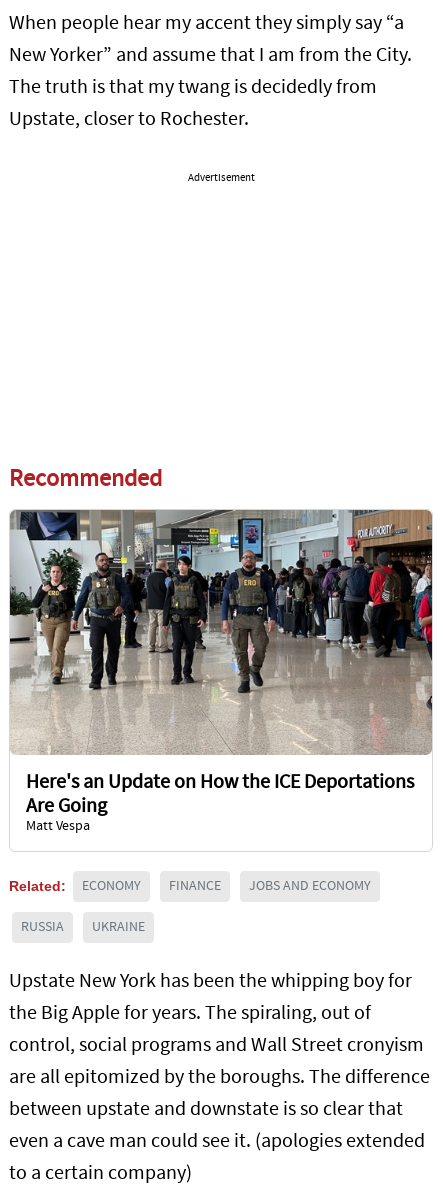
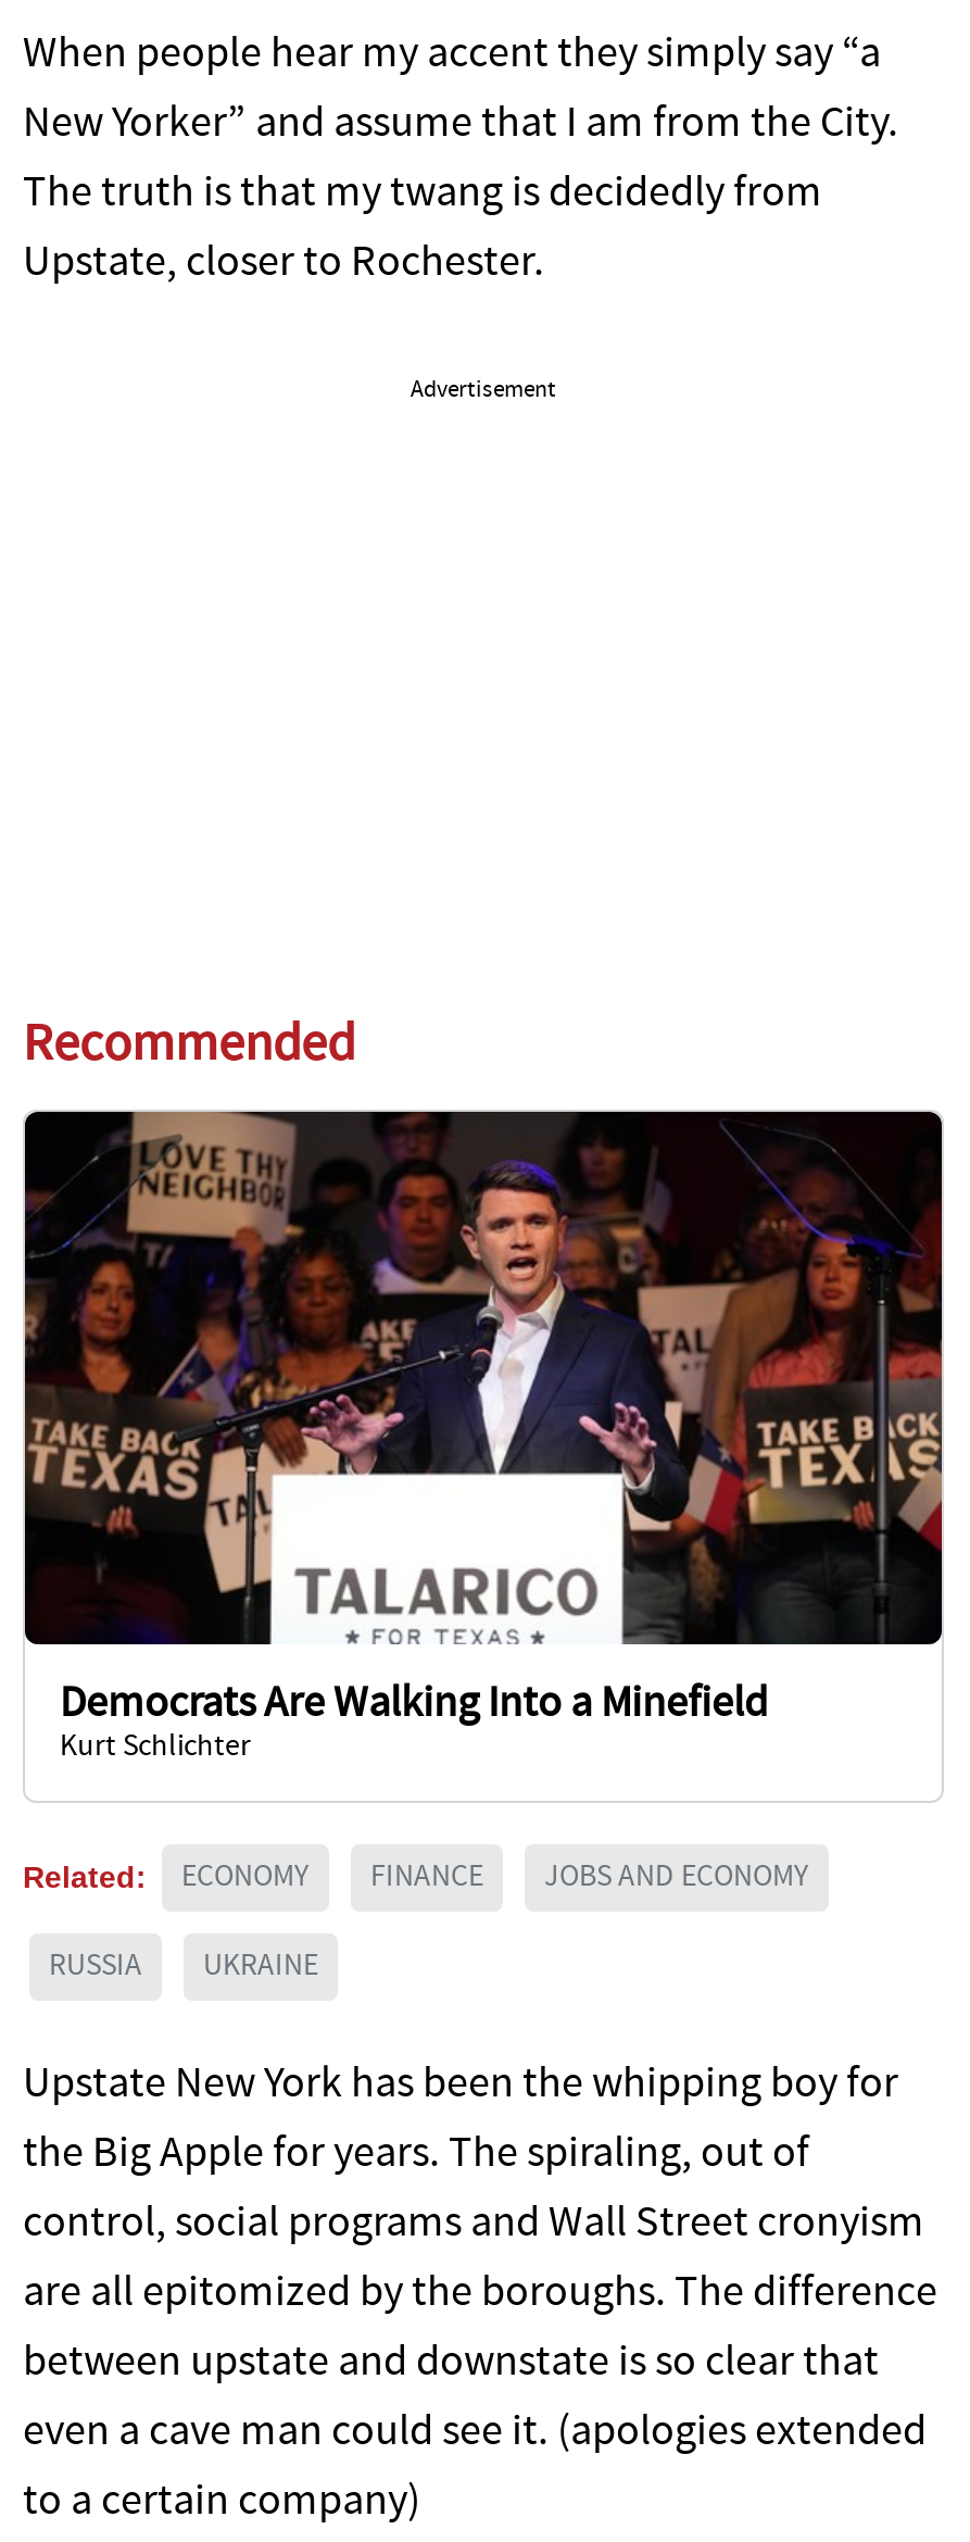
[9,509,433,833] [image] | Here's an Update on How the ICE Deportations | Are Going | Matt Vespa -> [23,1110,942,1763] [image] | Democrats Are Walking Into a Minefield | Kurt Schlichter

